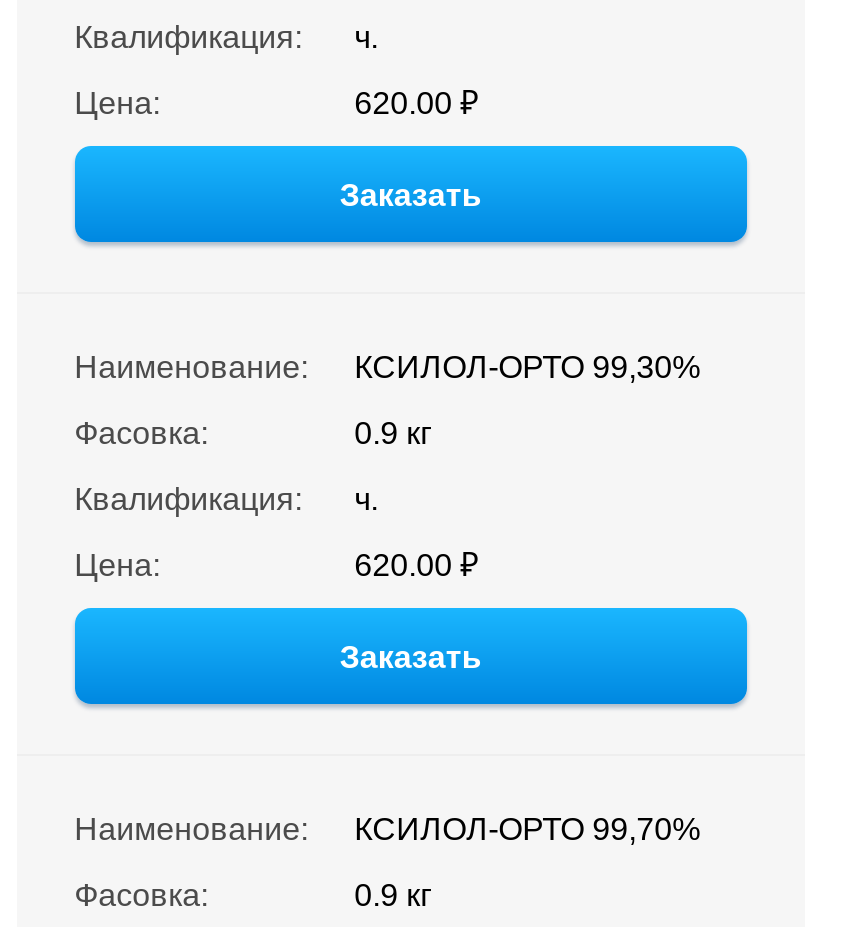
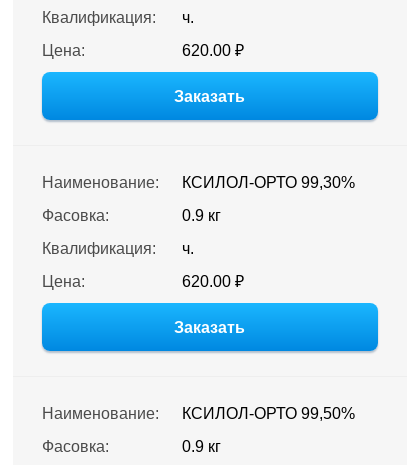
[74,812,700,846] Наименование: КСИЛОЛ-ОРТО 99,70% -> [42,405,355,422] Наименование: КСИЛОЛ-ОРТО 99,50%

